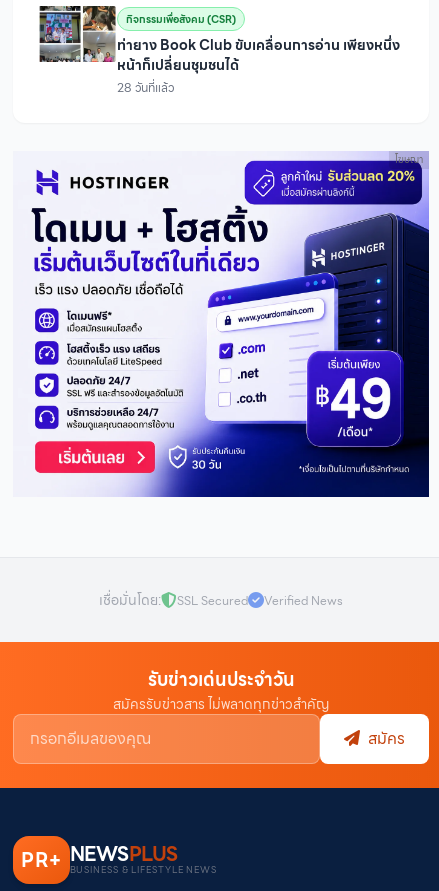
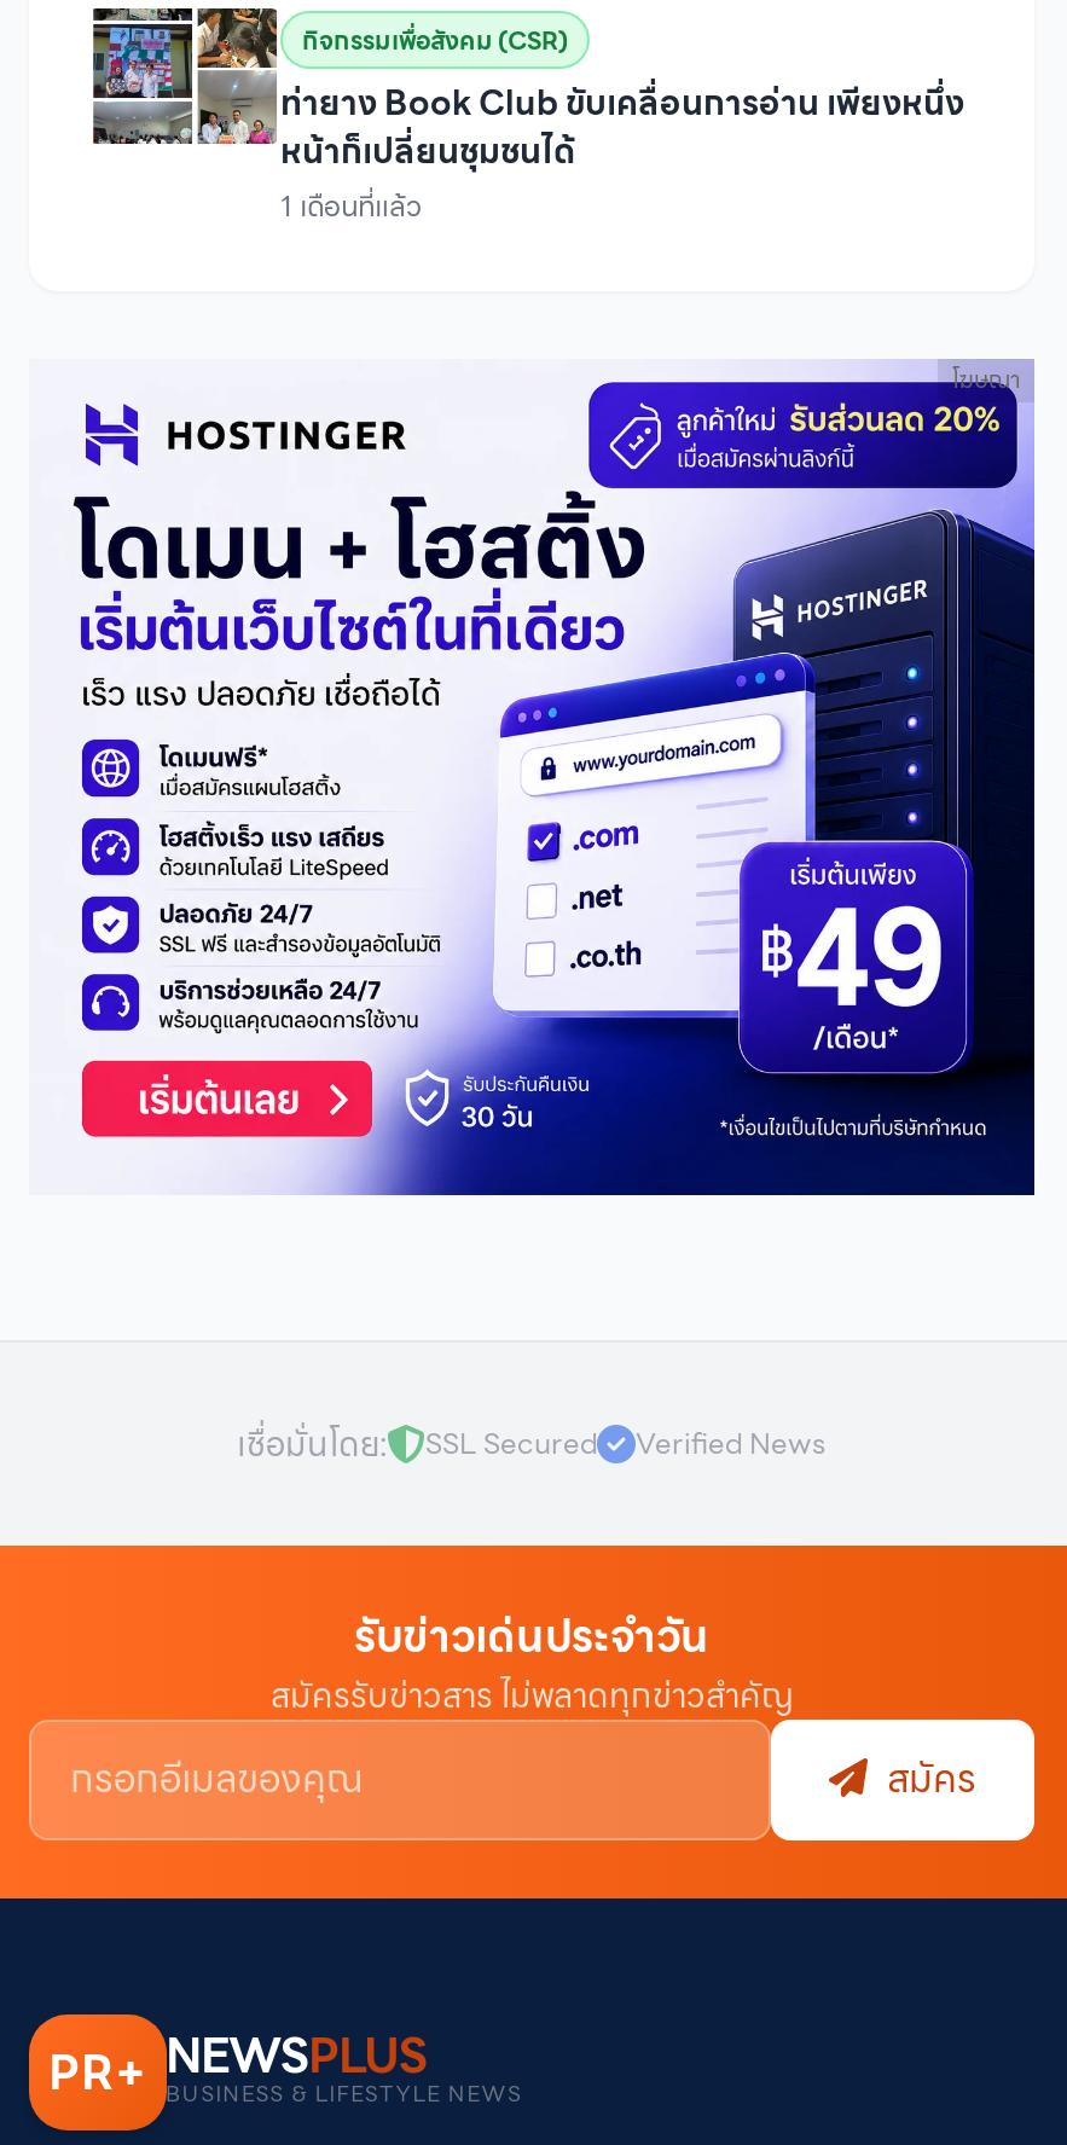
[117,78,174,97] 28 วันที่แล้ว -> [280,182,421,228] 1 เดือนที่แล้ว

